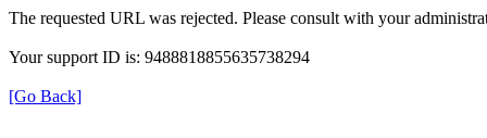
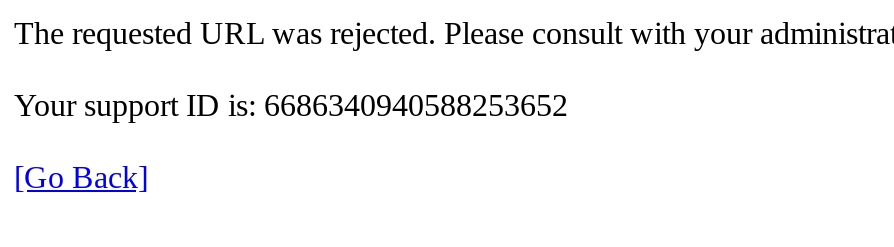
[9,48,310,66] Your support ID is: 9488818855635738294 -> [14,88,568,122] Your support ID is: 6686340940588253652

